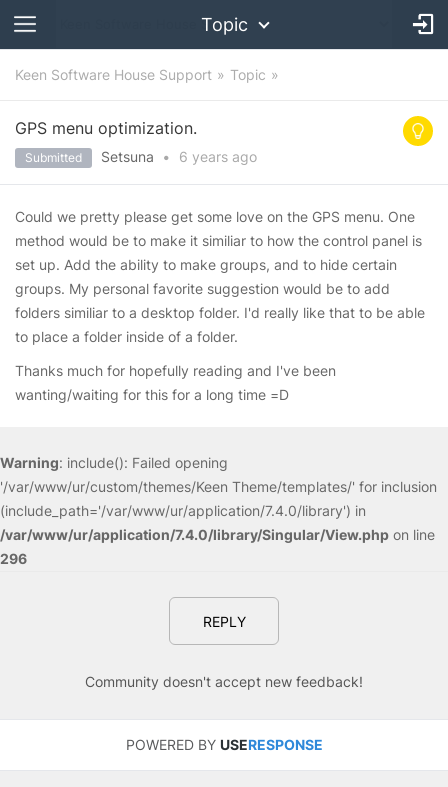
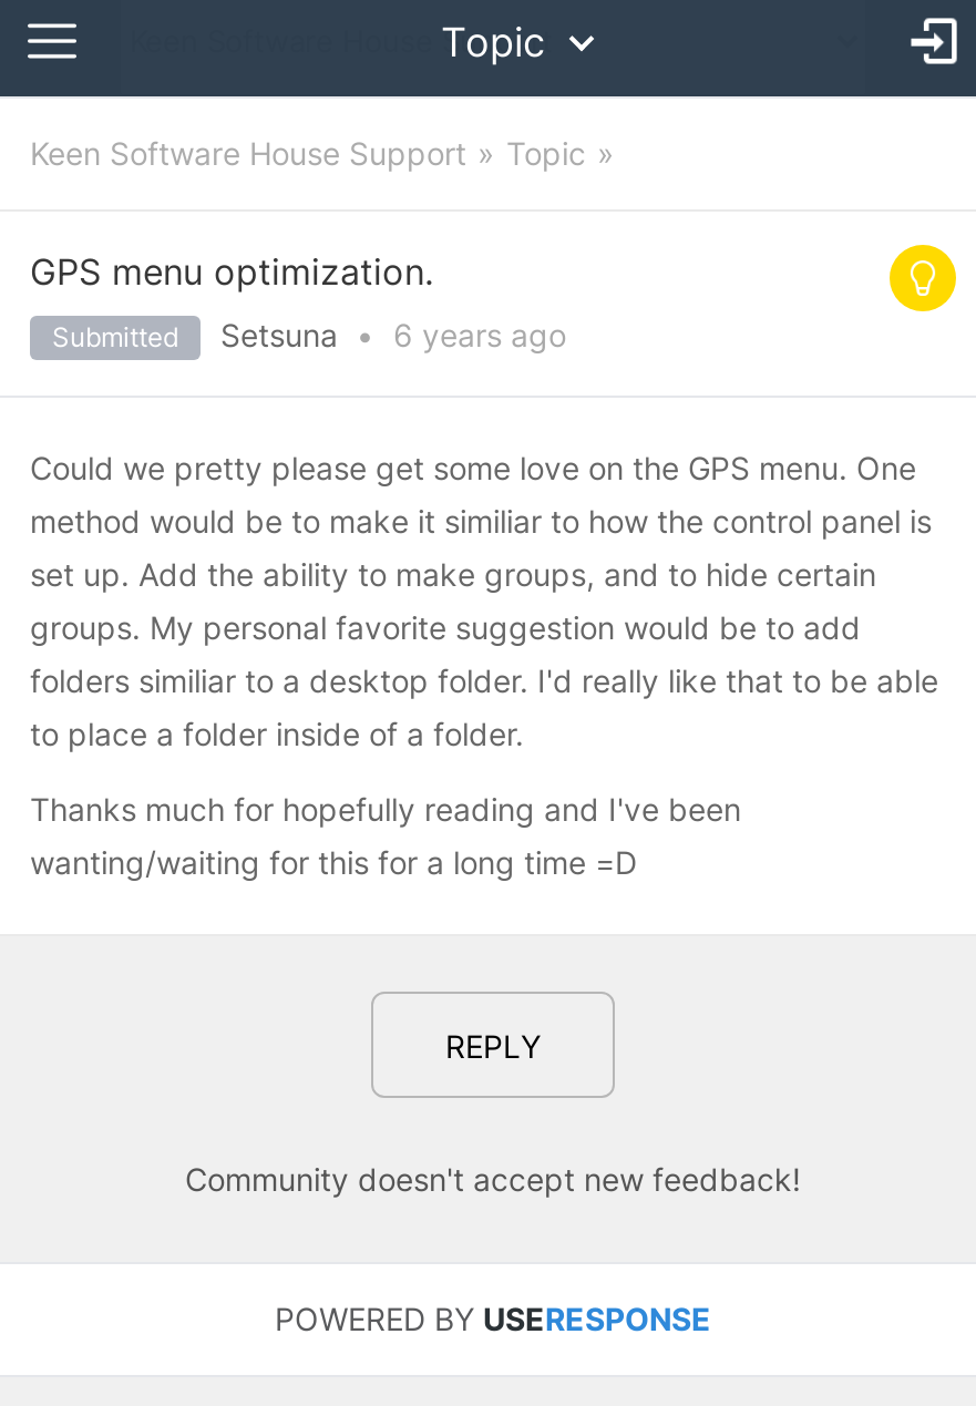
[0,454,437,567] Warning: include(): Failed opening | '/var/www/ur/custom/themes/Keen Theme/templates/' for inclusion | (include_path='/var/www/ur/application/7.4.0/library') in | /var/www/ur/application/7.4.0/library/Singular/View.php on line | 296 -> none

